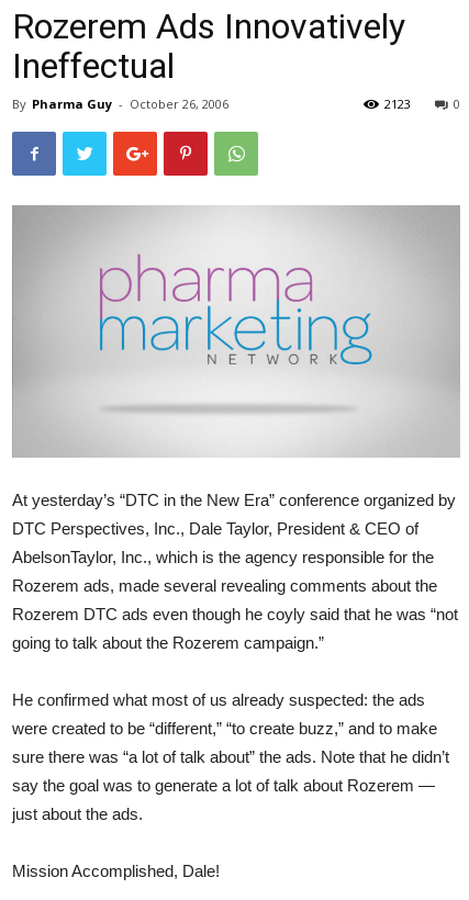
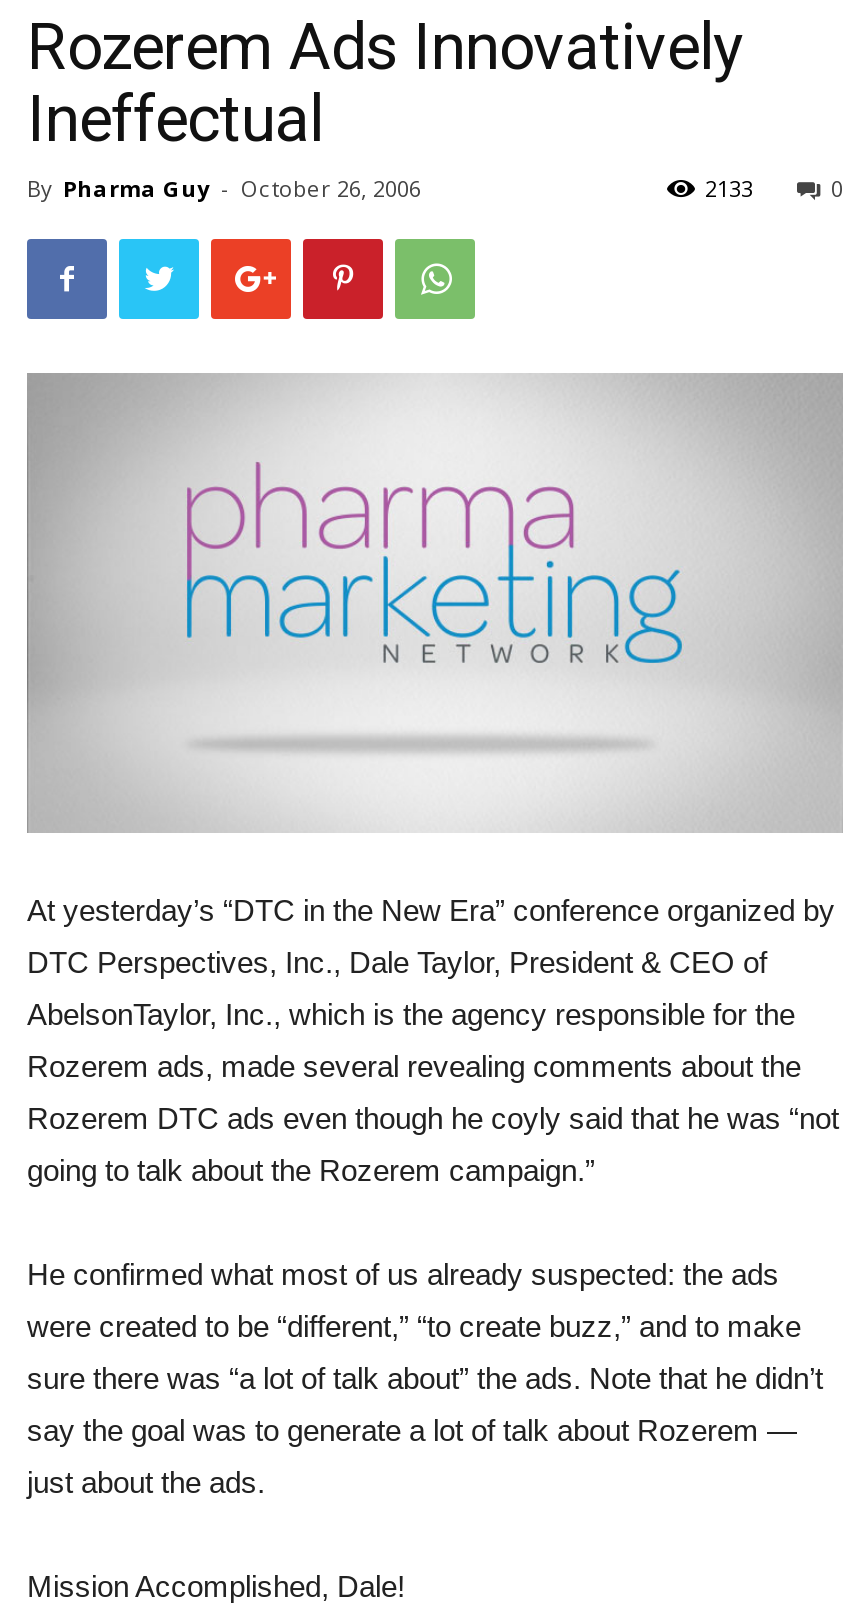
[384,95,411,112] 2123 -> [705,173,753,203] 2133

